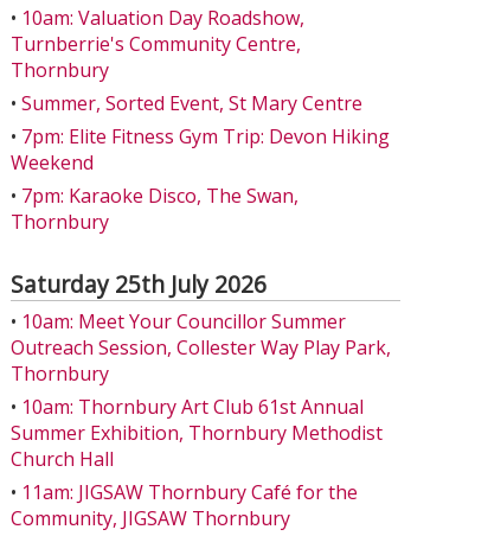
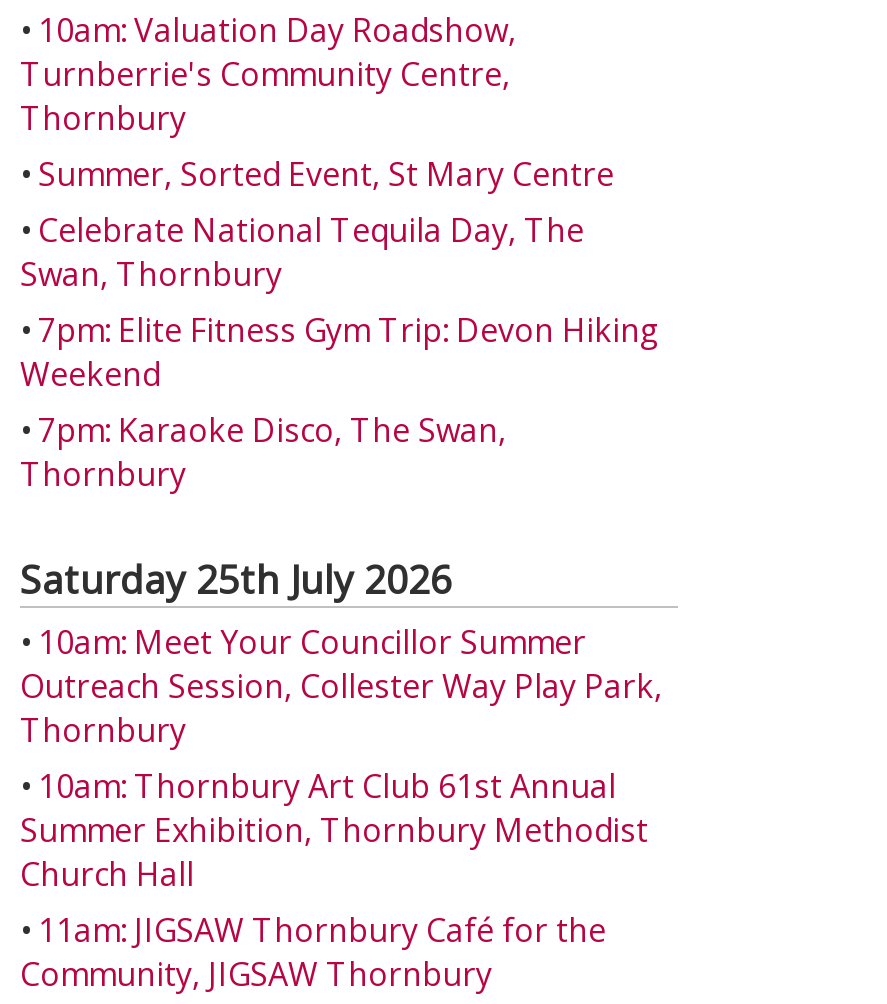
none -> [20,208,584,296] • Celebrate National Tequila Day, The | Swan, Thornbury

